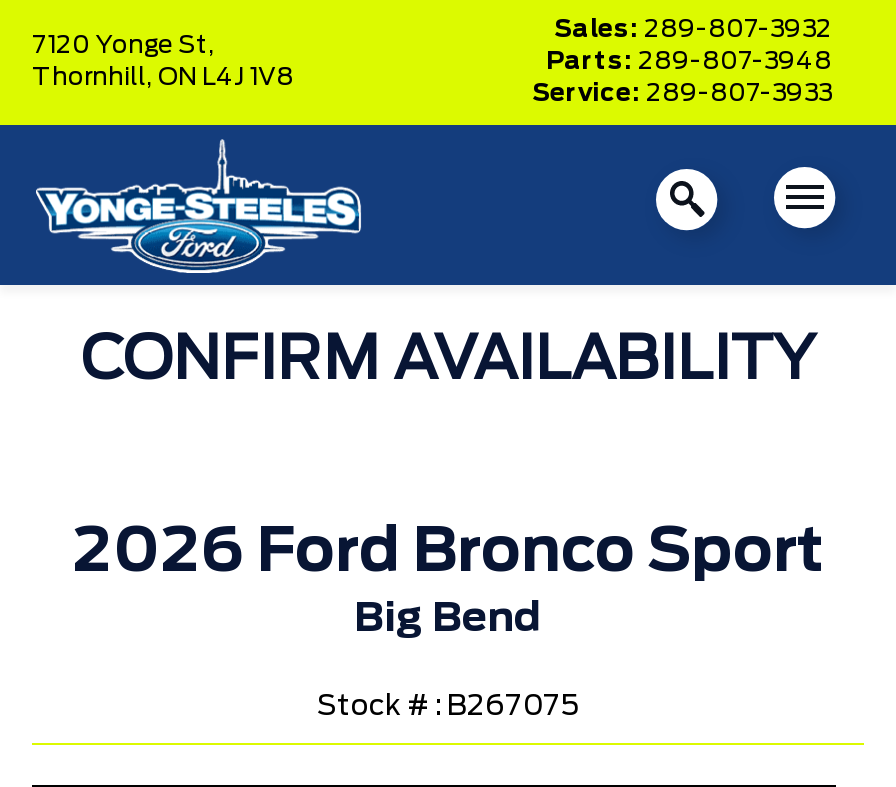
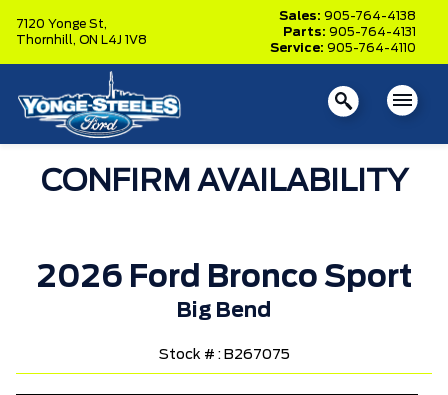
[554,17,832,41] Sales: 289-807-3932 -> [279,10,416,22] Sales: 905-764-4138
[546,49,832,73] Parts: 289-807-3948 -> [283,26,416,38] Parts: 905-764-4131
[532,81,832,105] Service: 289-807-3933 -> [270,42,416,54] Service: 905-764-4110

